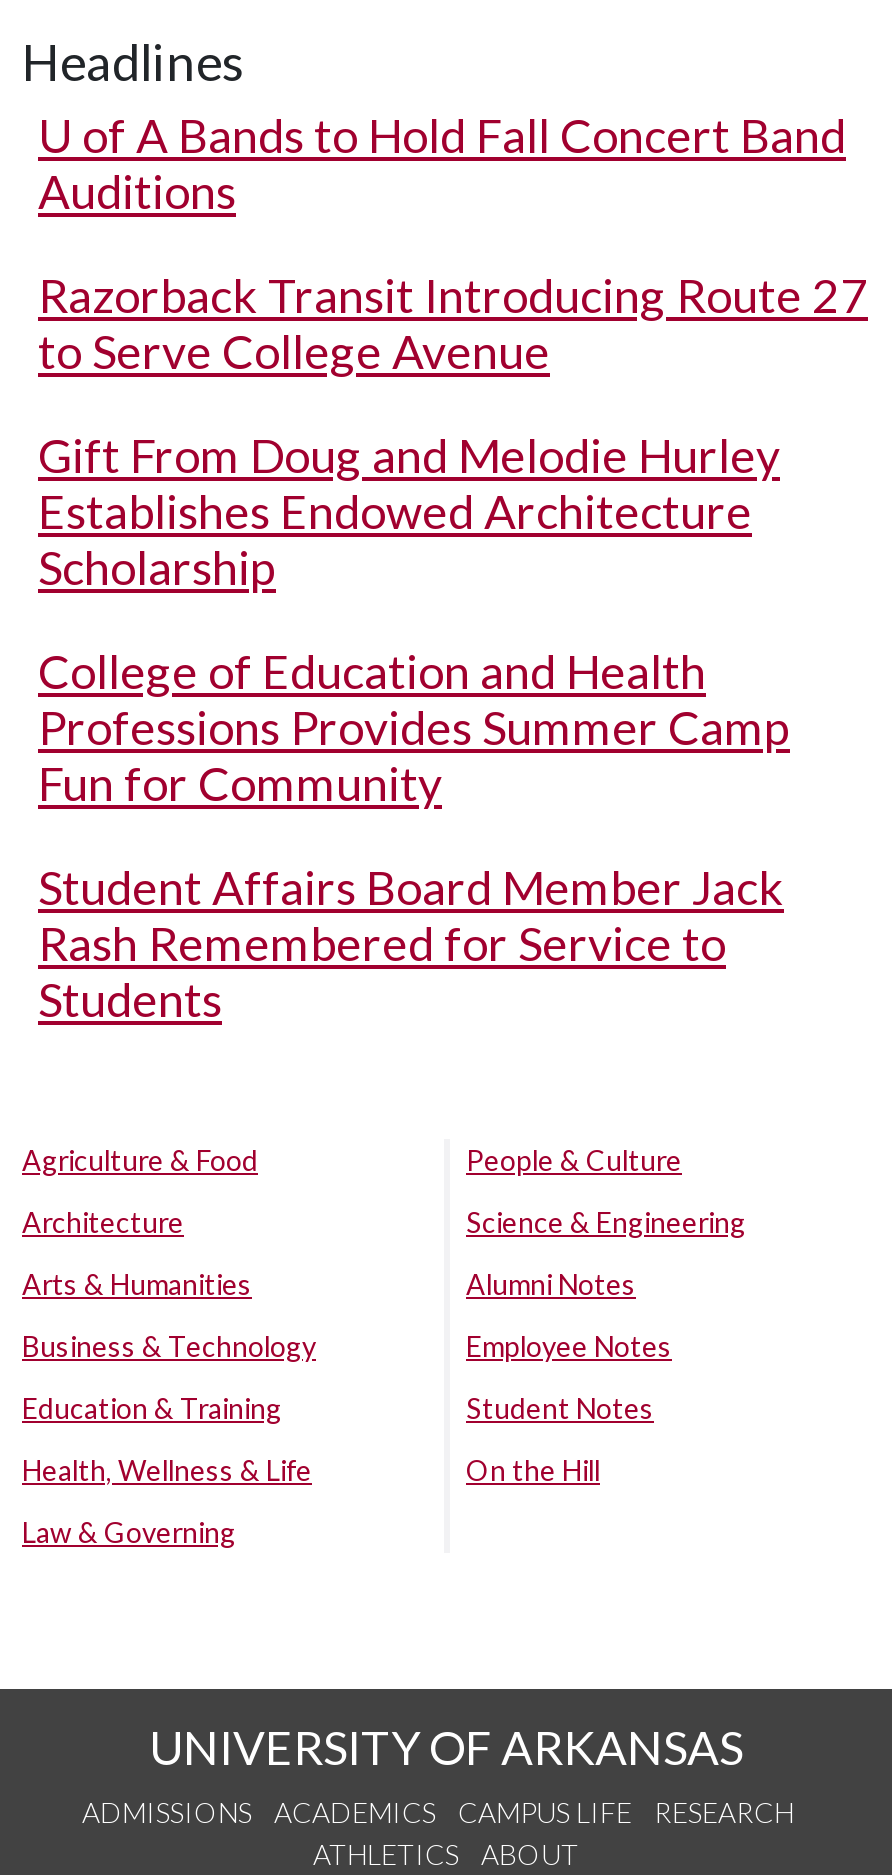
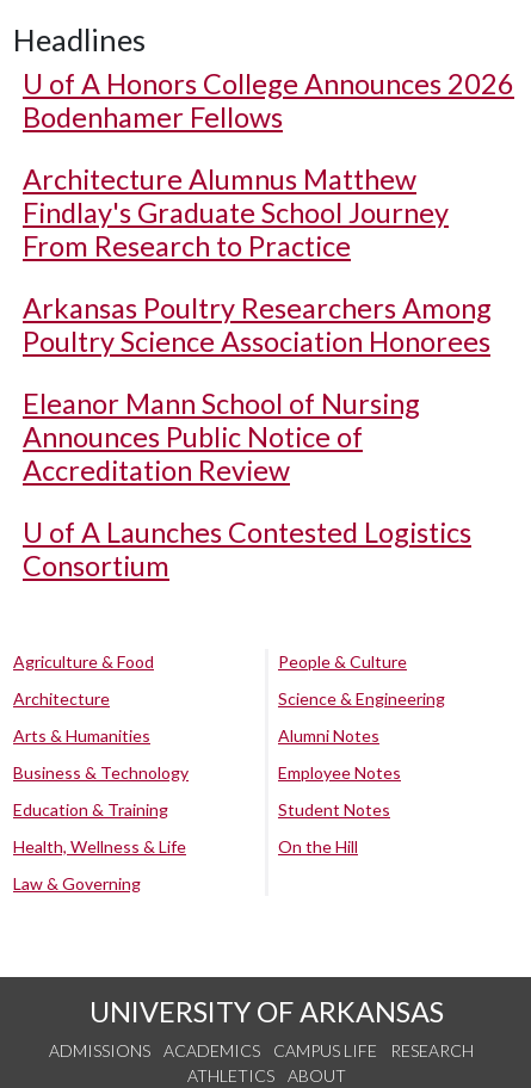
[38,107,846,219] U of A Bands to Hold Fall Concert Band | Auditions -> [23,67,514,134] U of A Honors College Announces 2026 | Bodenhamer Fellows
[38,267,868,379] Razorback Transit Introducing Route 27 | to Serve College Avenue -> [23,162,449,262] Architecture Alumnus Matthew | Findlay's Graduate School Journey | From Research to Practice
[38,427,780,595] Gift From Doug and Melodie Hurley | Establishes Endowed Architecture | Scholarship -> [23,291,492,358] Arkansas Poultry Researchers Among | Poultry Science Association Honorees
[38,643,790,811] College of Education and Health | Professions Provides Summer Camp | Fun for Community -> [23,387,420,487] Eleanor Mann School of Nursing | Announces Public Notice of | Accreditation Review
[38,859,784,1027] Student Affairs Board Member Jack | Rash Remembered for Service to | Students -> [23,515,471,582] U of A Launches Contested Logistics | Consortium

